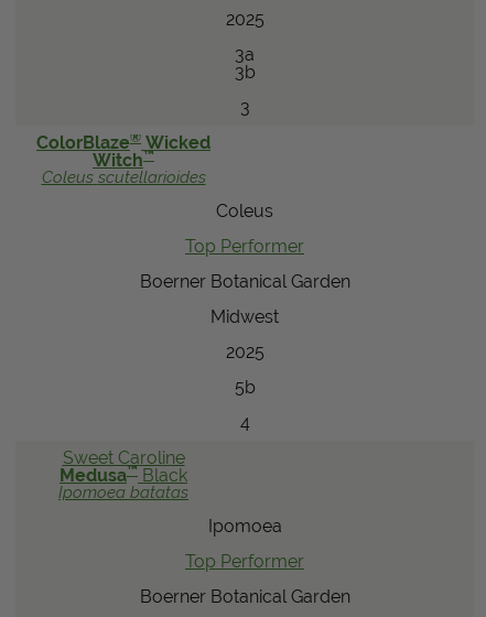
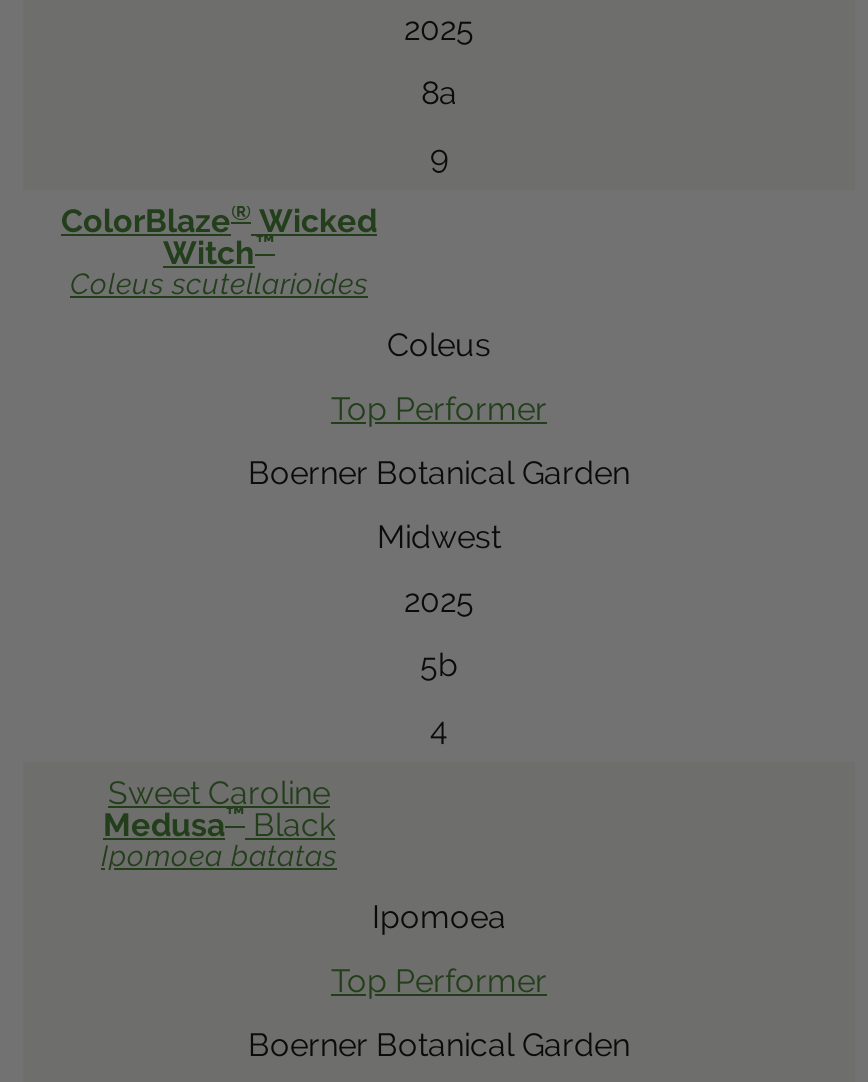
[234,44,255,83] 3a | 3b -> [421,75,457,113] 8a
[240,97,250,118] 3 -> [430,139,448,177] 9

